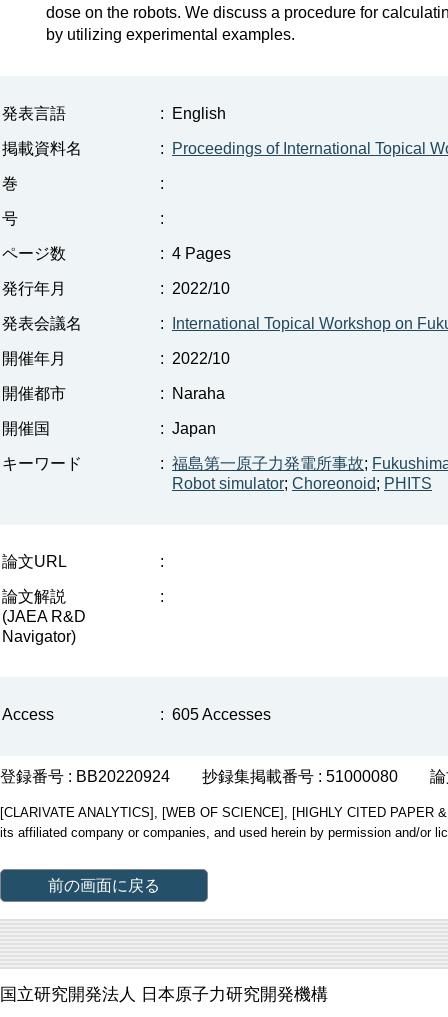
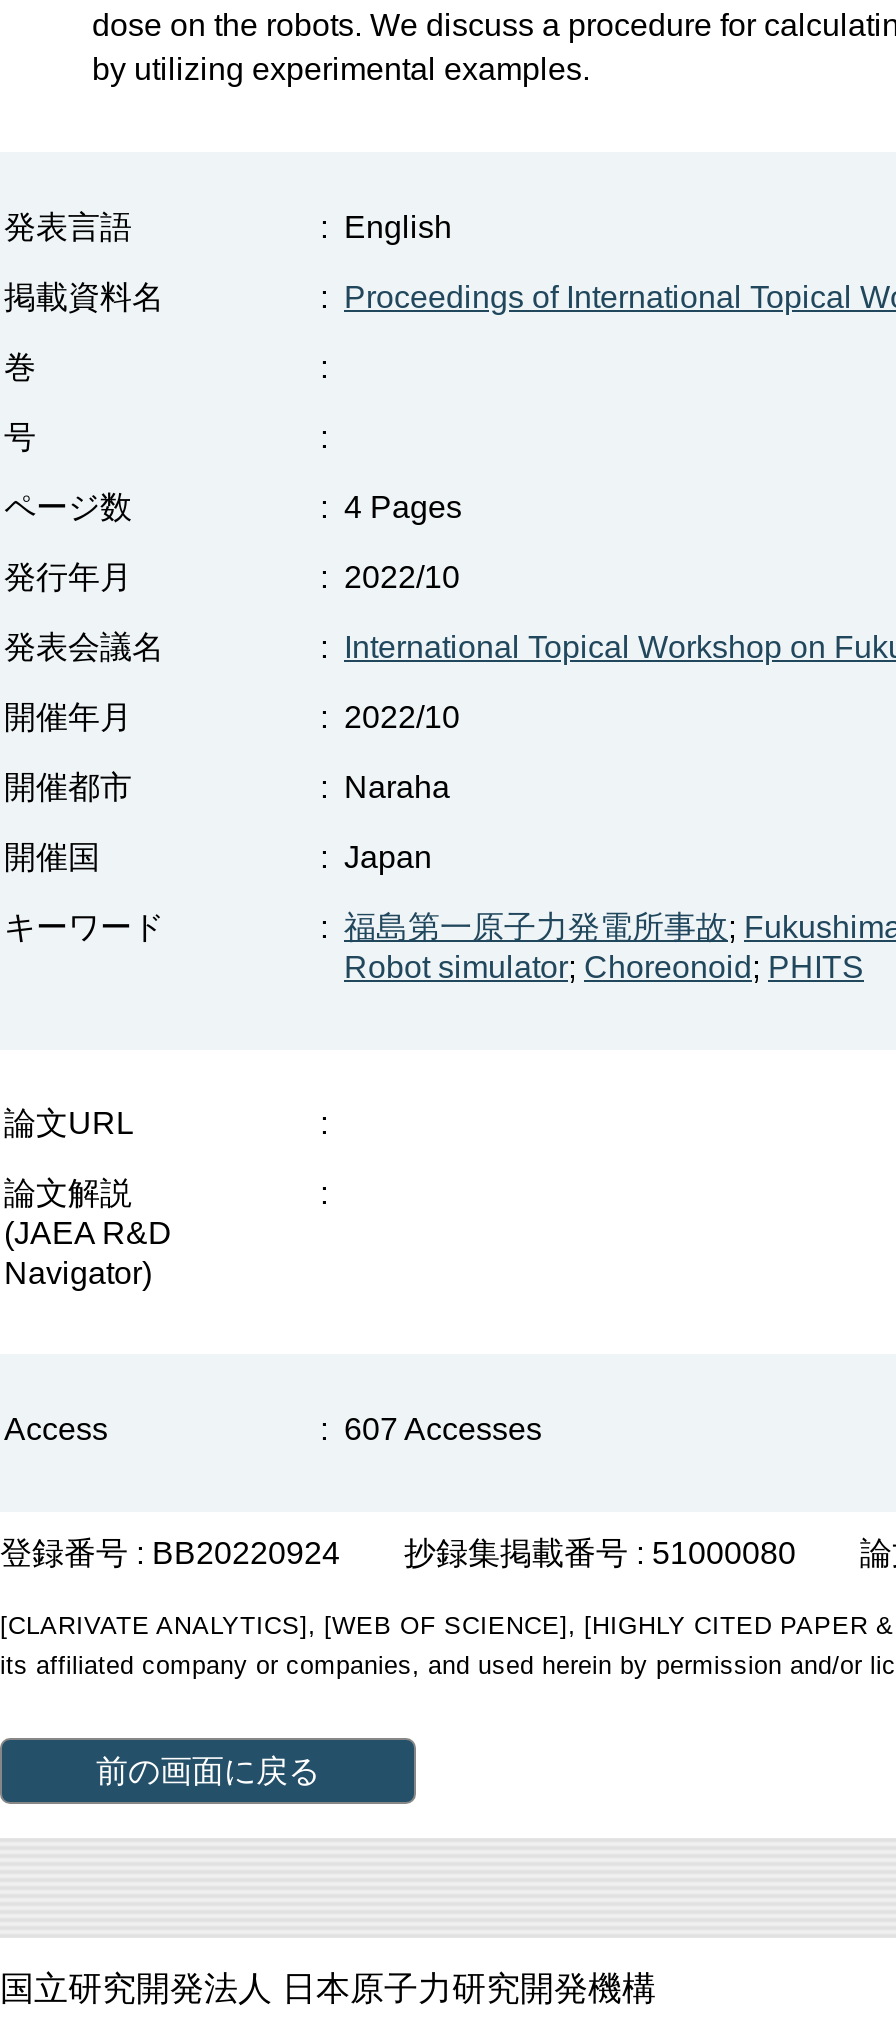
[160,706,271,723] : 605 Accesses -> [320,1411,542,1445] : 607 Accesses

